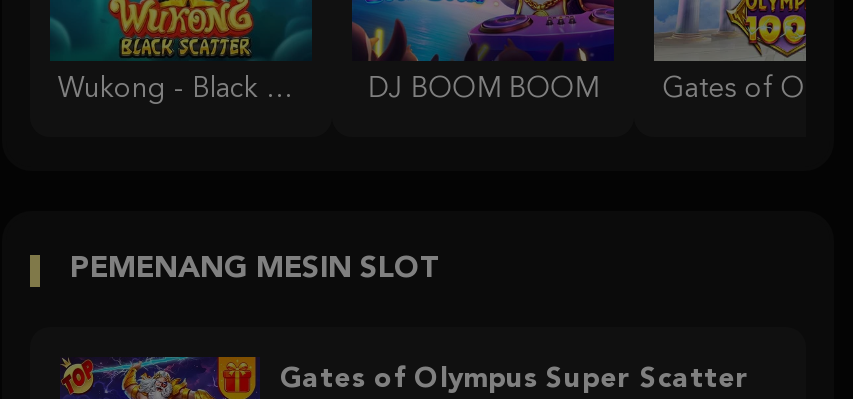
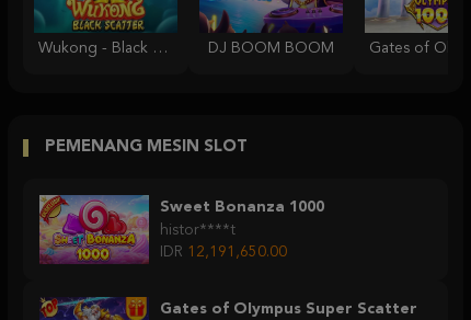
none -> [38,194,324,265] [image] | Sweet Bonanza 1000 | histor****t | IDR 12,191,650.00

